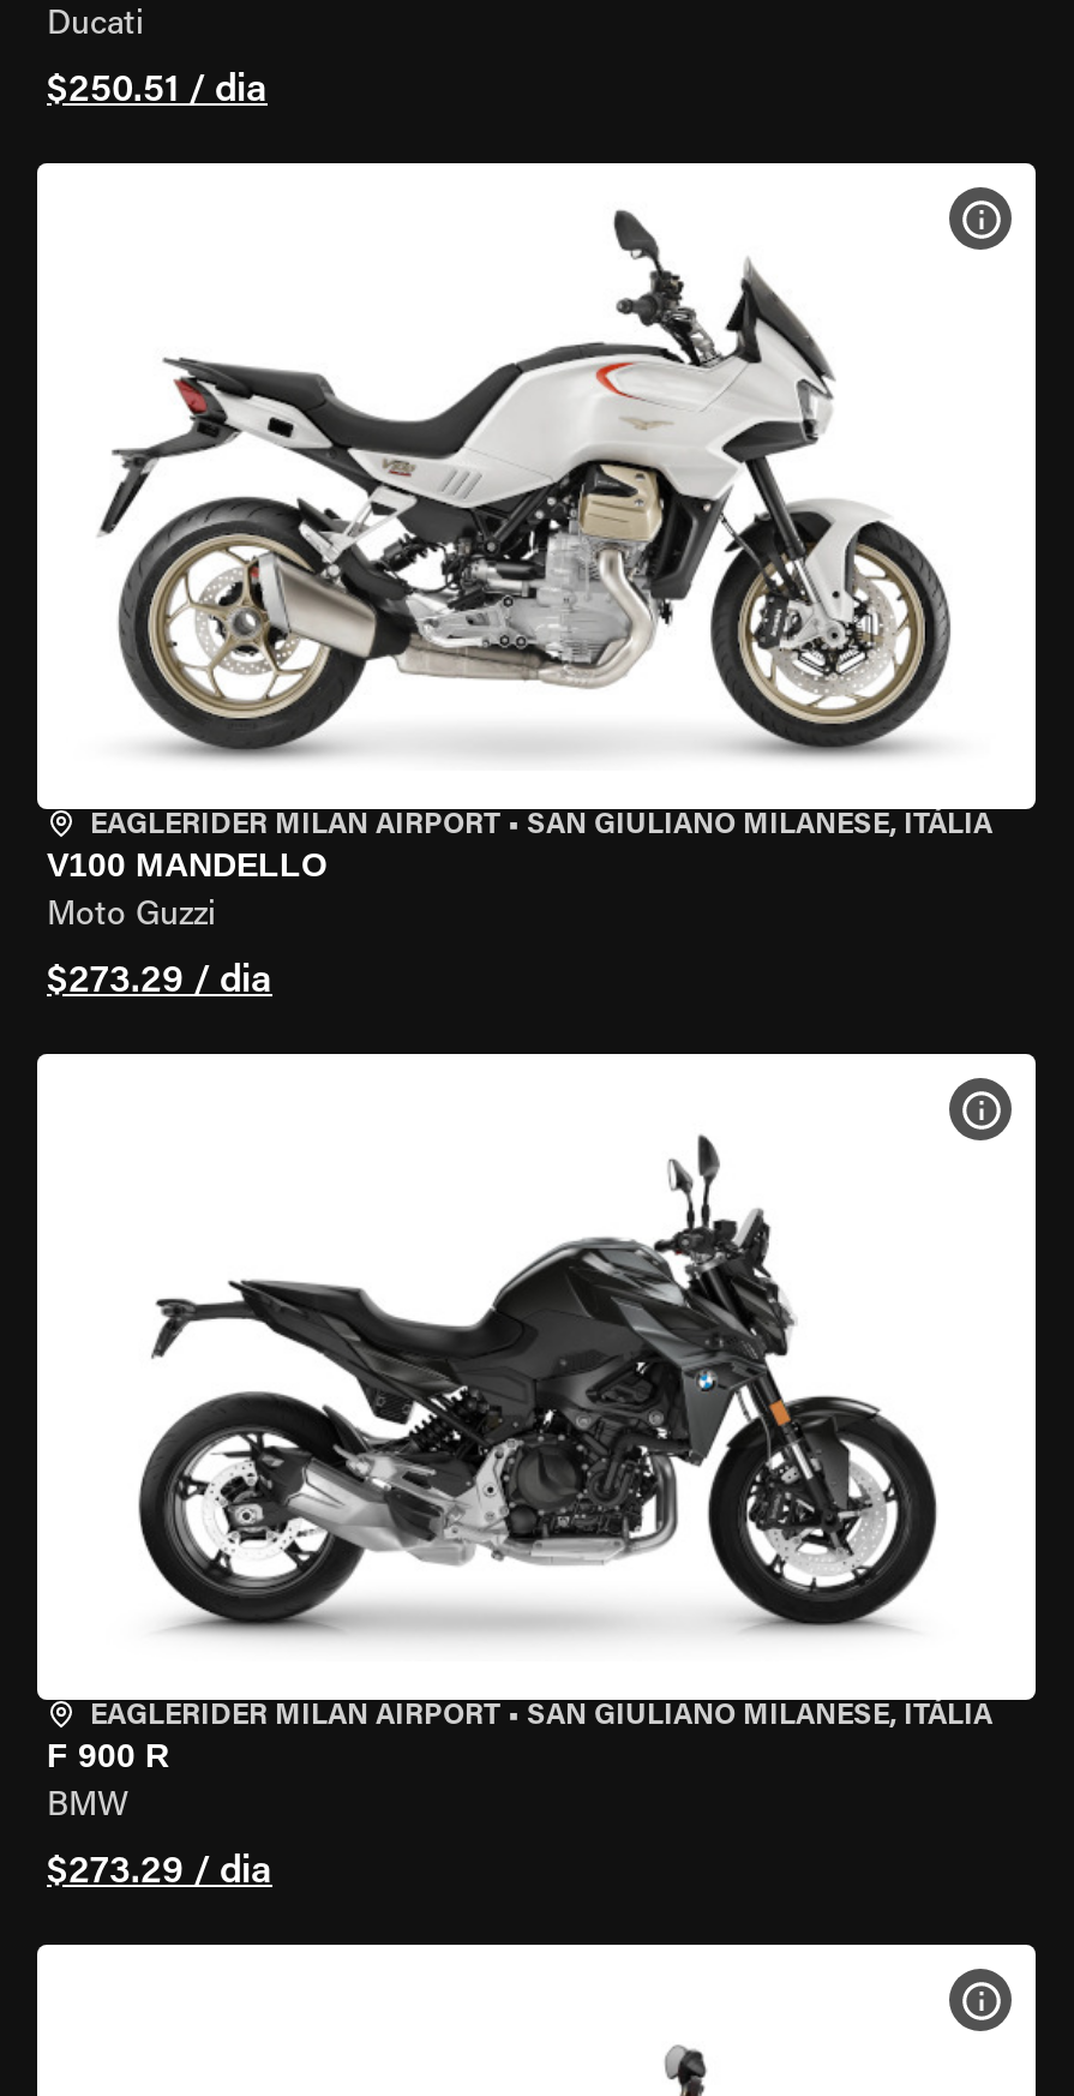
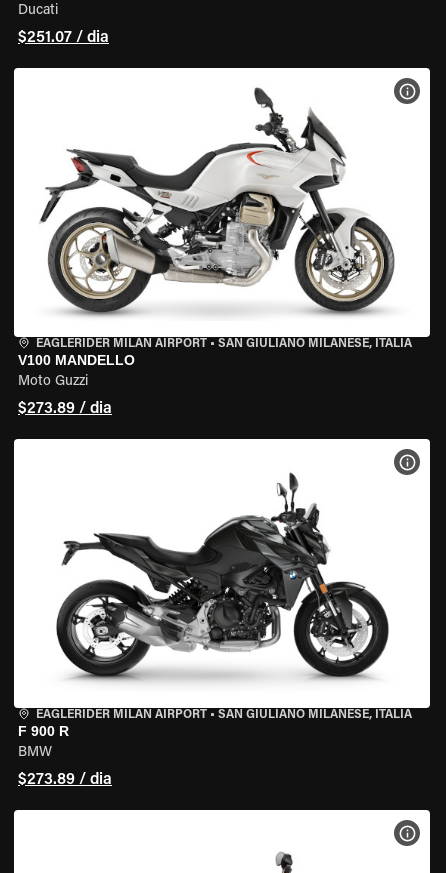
[47,72,268,110] $250.51 / dia -> [18,30,109,46] $251.07 / dia
[47,963,272,1001] $273.29 / dia -> [18,401,112,417] $273.89 / dia
[47,1854,272,1892] $273.29 / dia -> [18,772,112,788] $273.89 / dia

